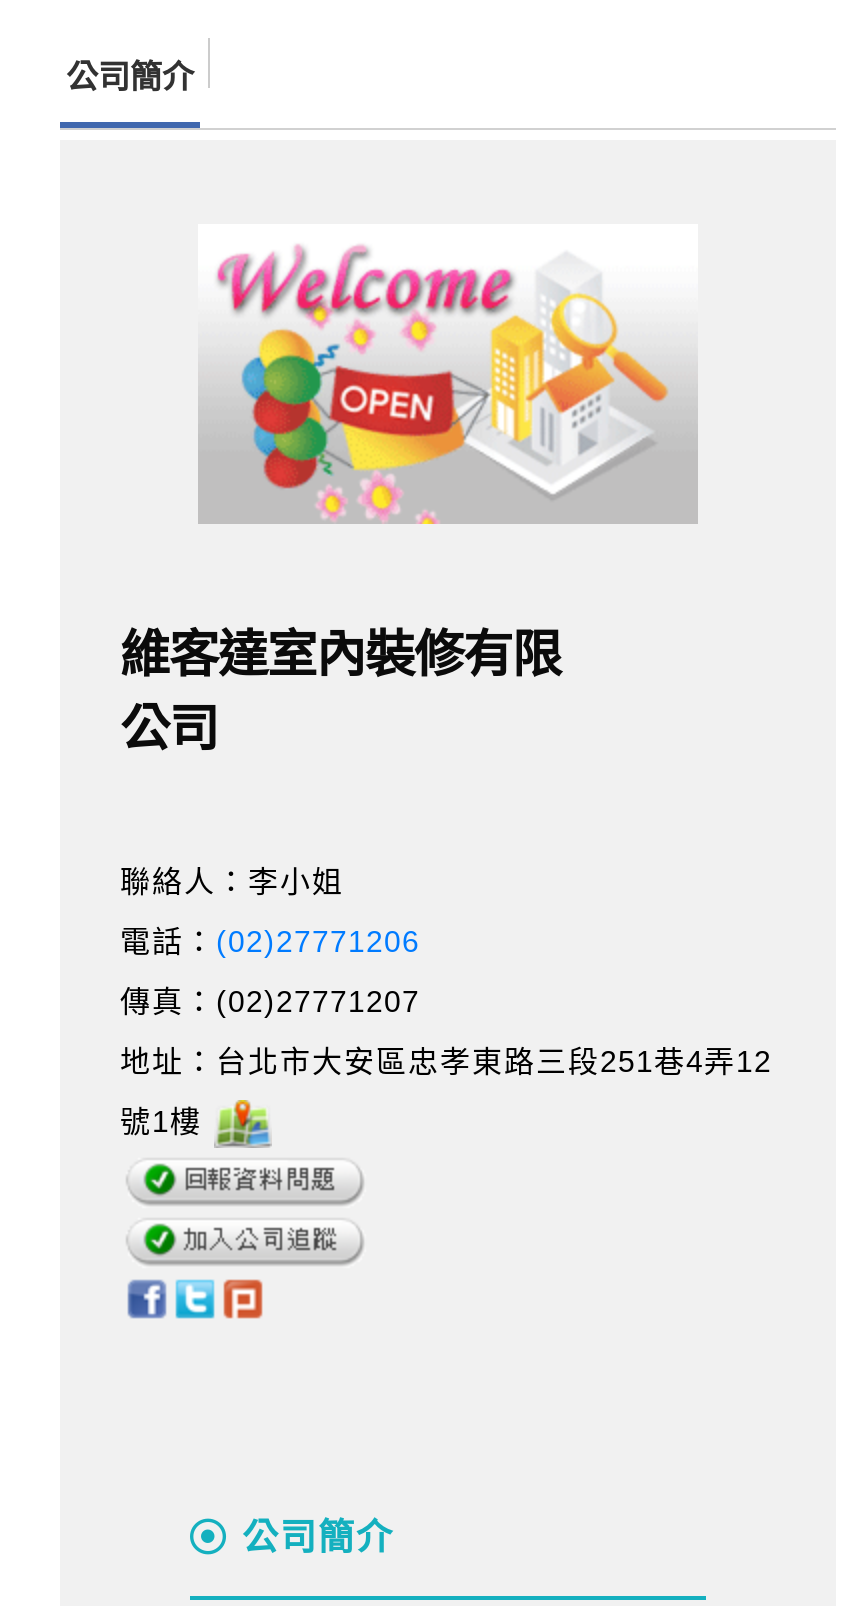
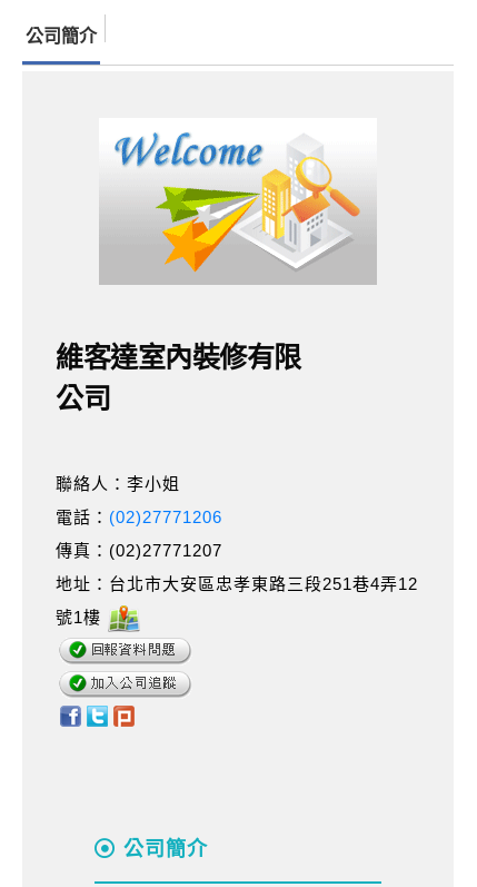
[216,244,516,526] [image] -> [110,130,274,285] [image]

